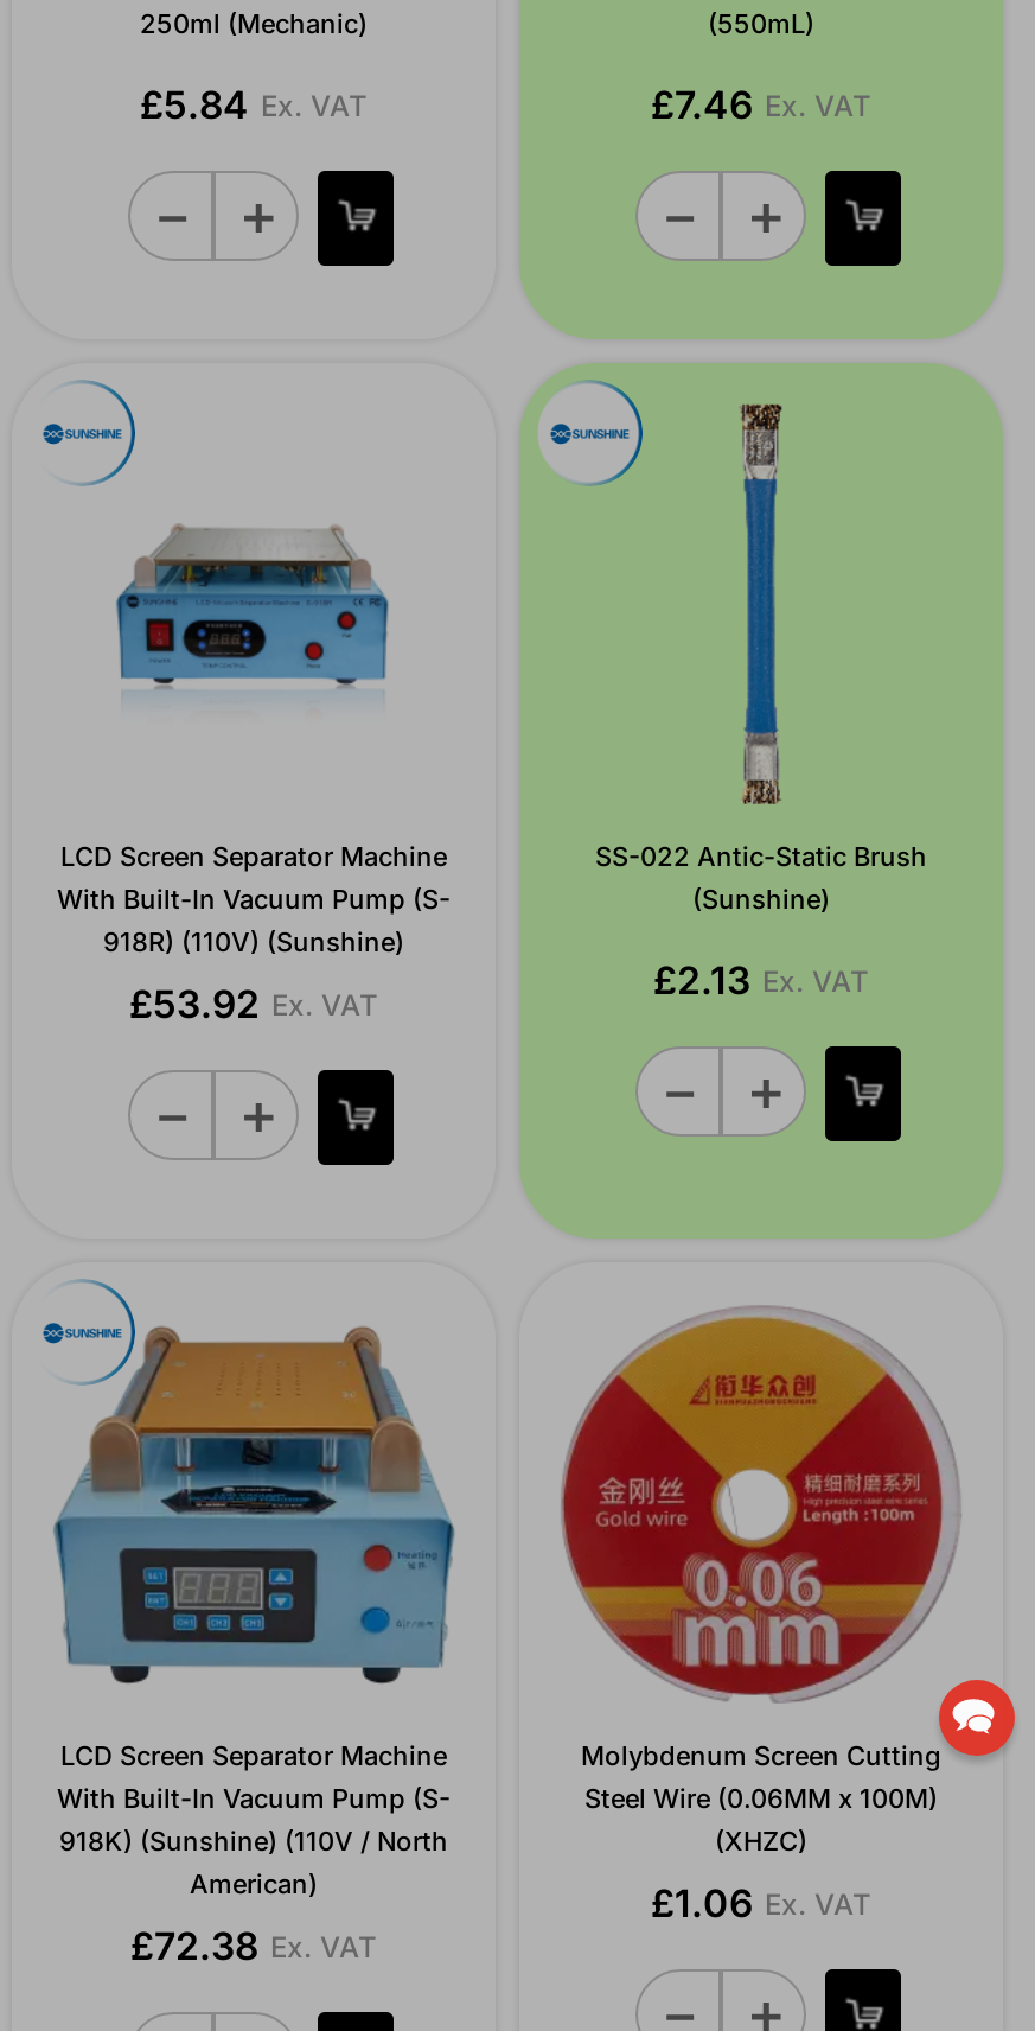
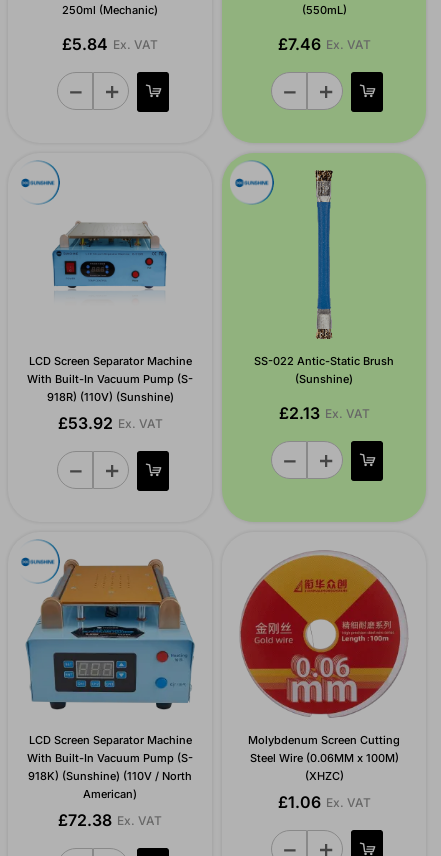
[937,1677,1017,1761] [image] -> none

